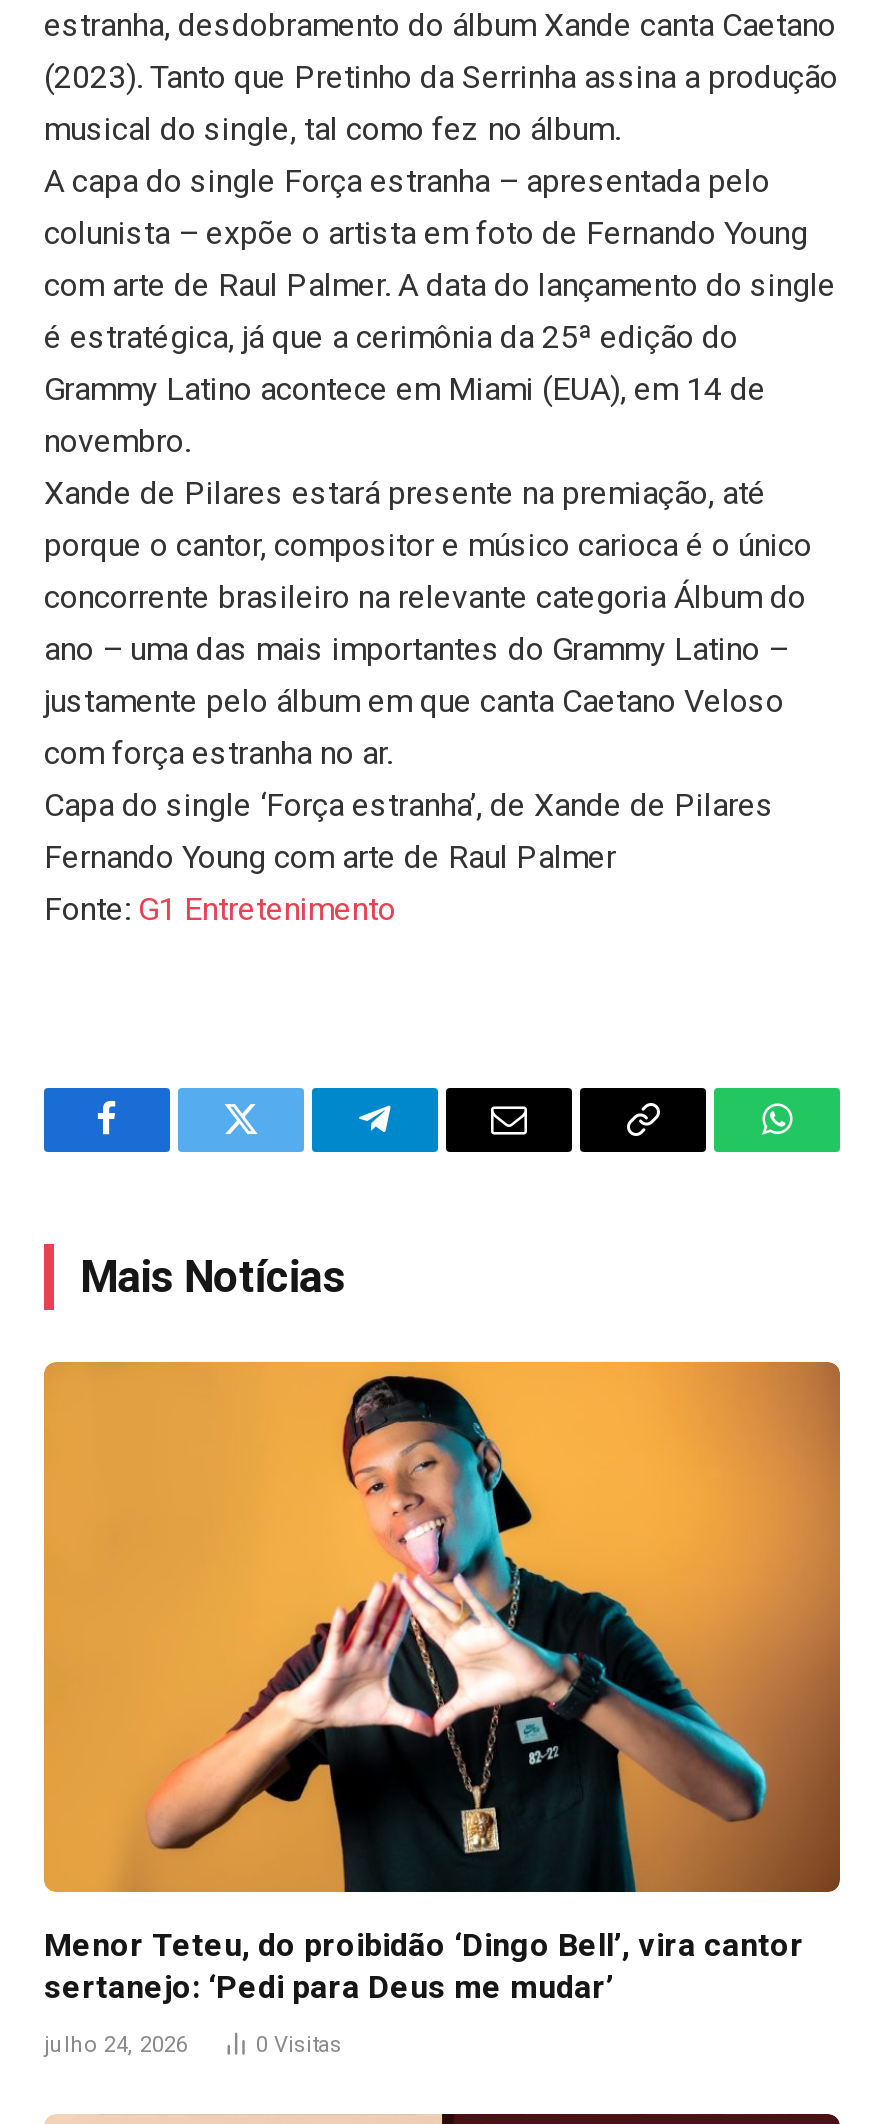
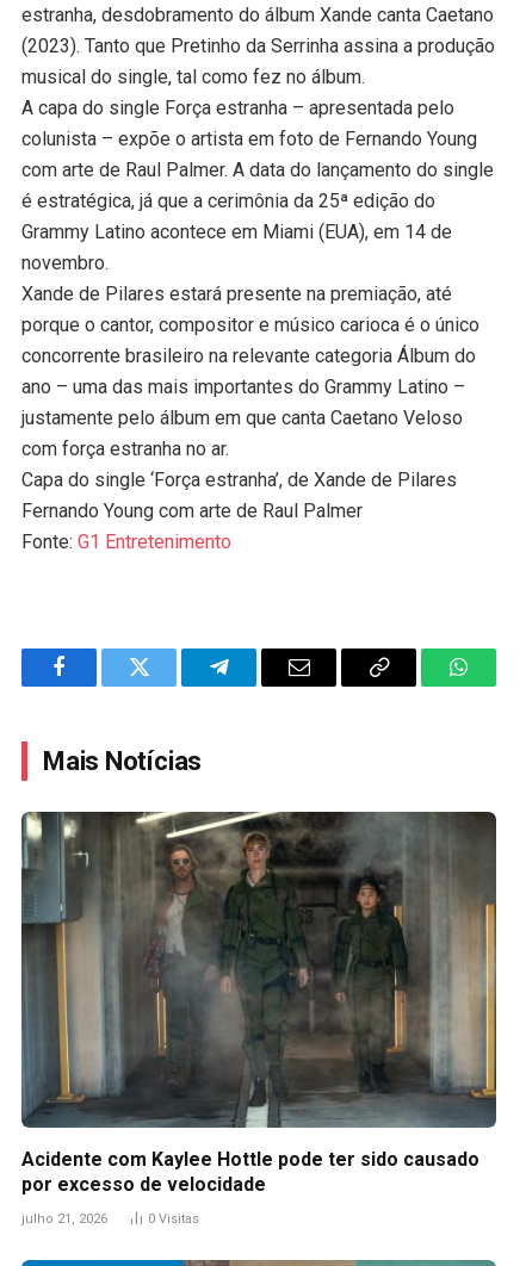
[42,1360,842,2006] [image] | Menor Teteu, do proibidão ‘Dingo Bell’, vira cantor | sertanejo: ‘Pedi para Deus me mudar’ -> [20,811,497,1196] [image] | Acidente com Kaylee Hottle pode ter sido causado | por excesso de velocidade
[44,2032,188,2058] julho 24, 2026 -> [21,1211,107,1227] julho 21, 2026

